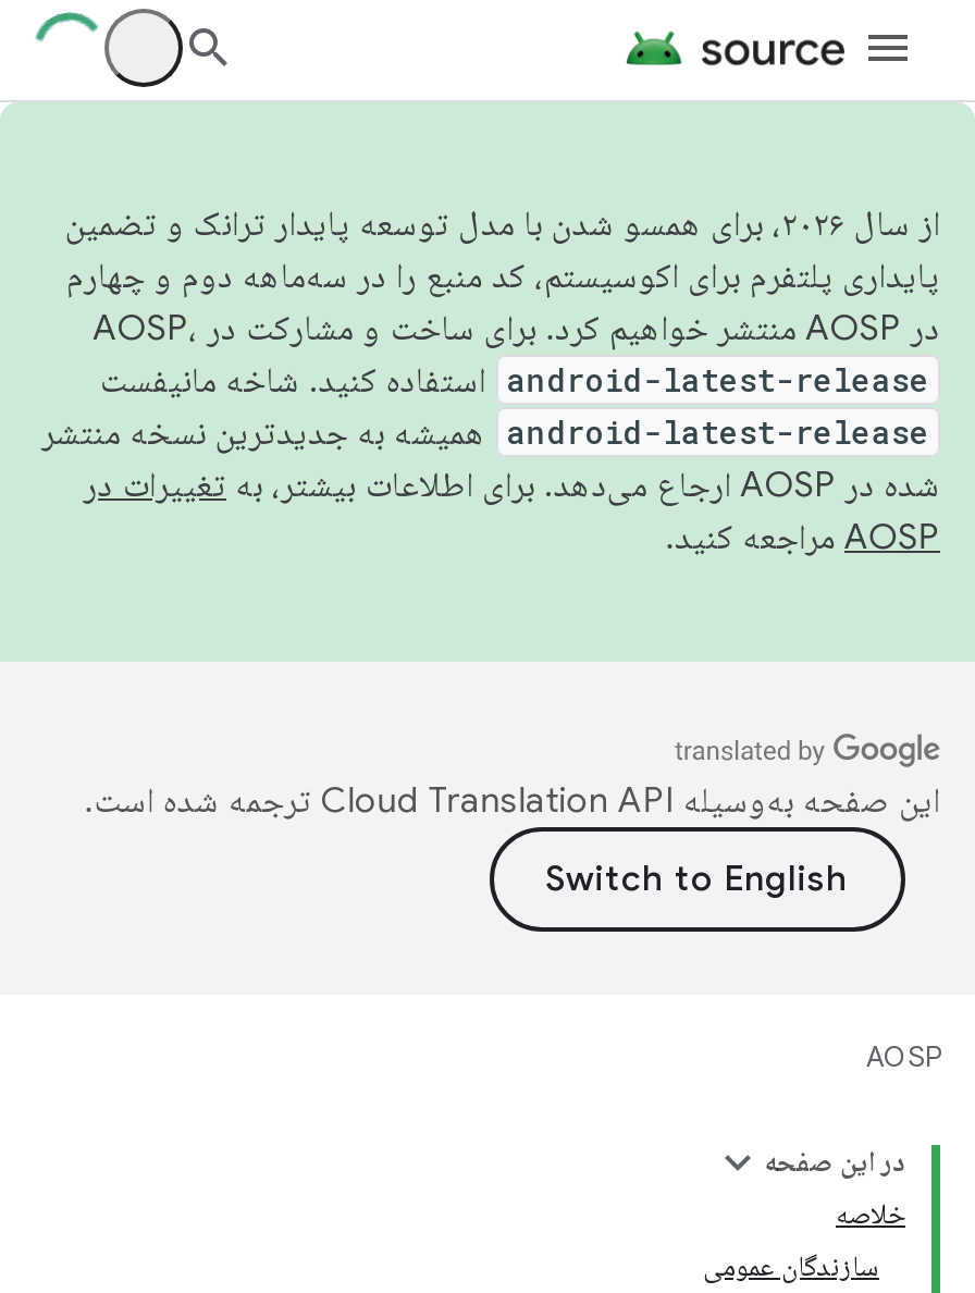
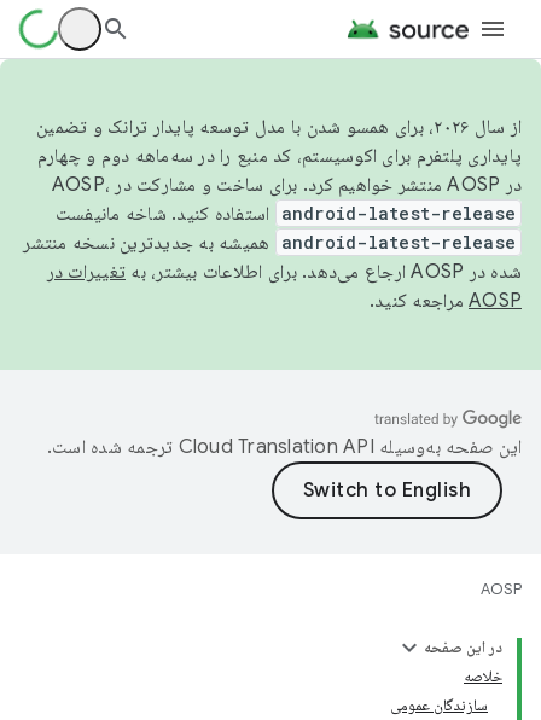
[33,13,107,85] [image] -> [17,10,58,51] [image]

